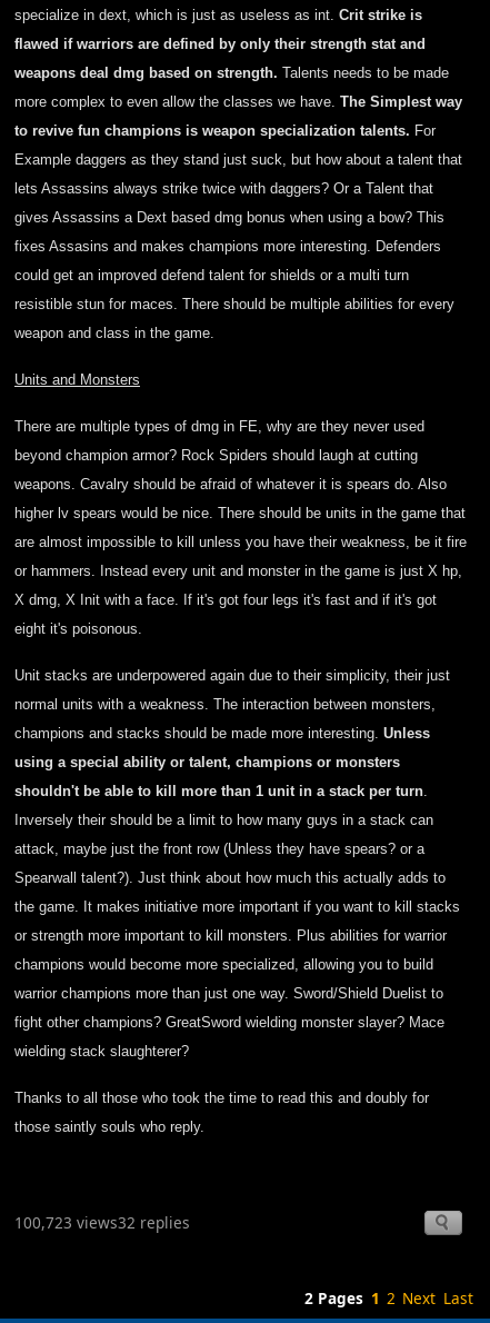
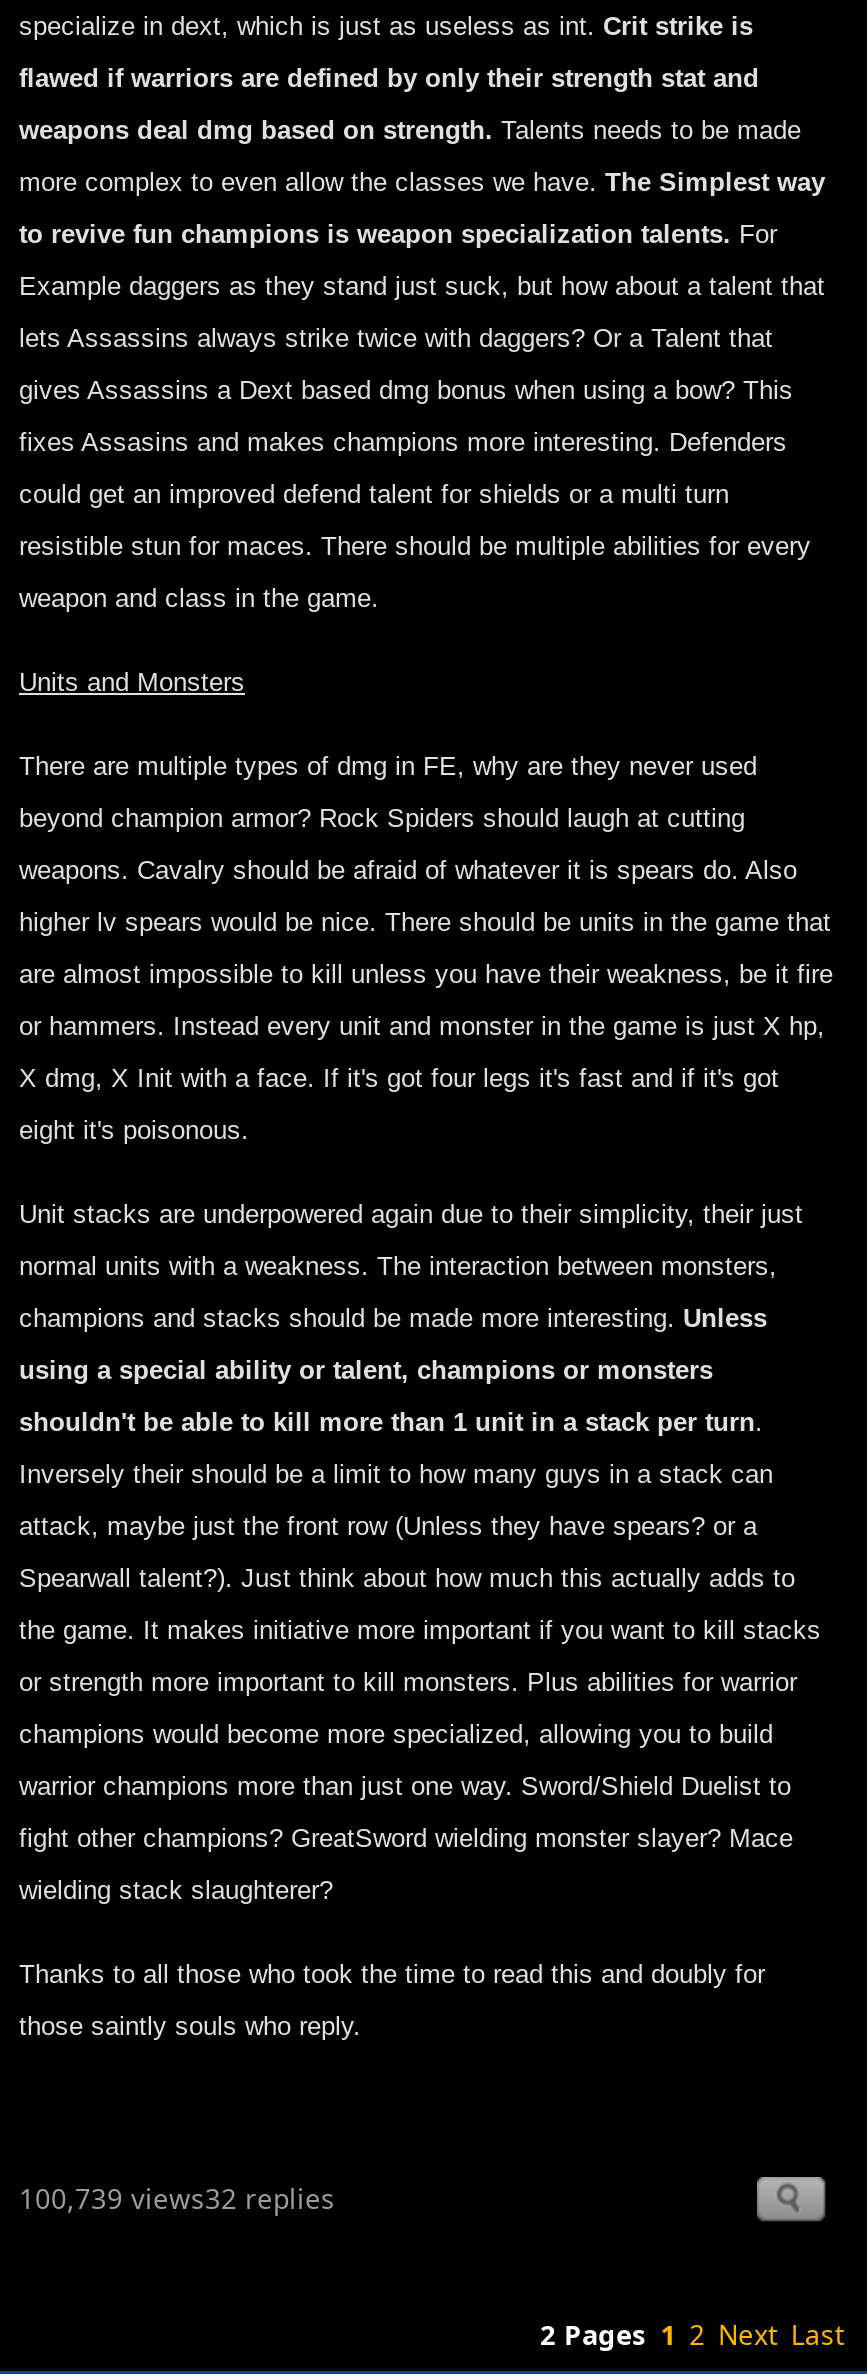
[14,1212,190,1233] 100,723 views32 replies -> [19,2179,335,2217] 100,739 views32 replies

